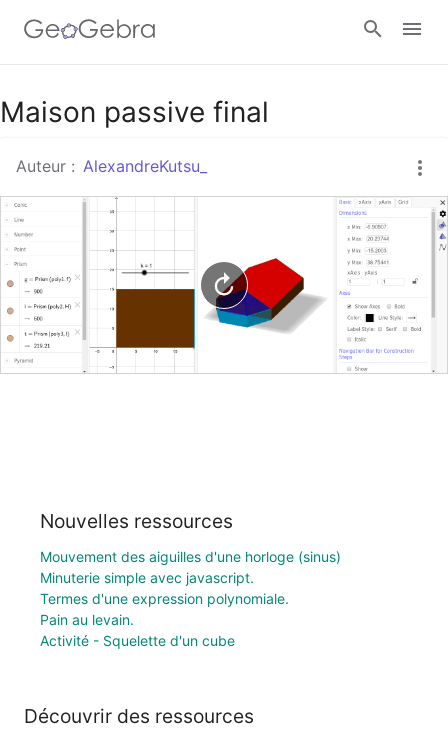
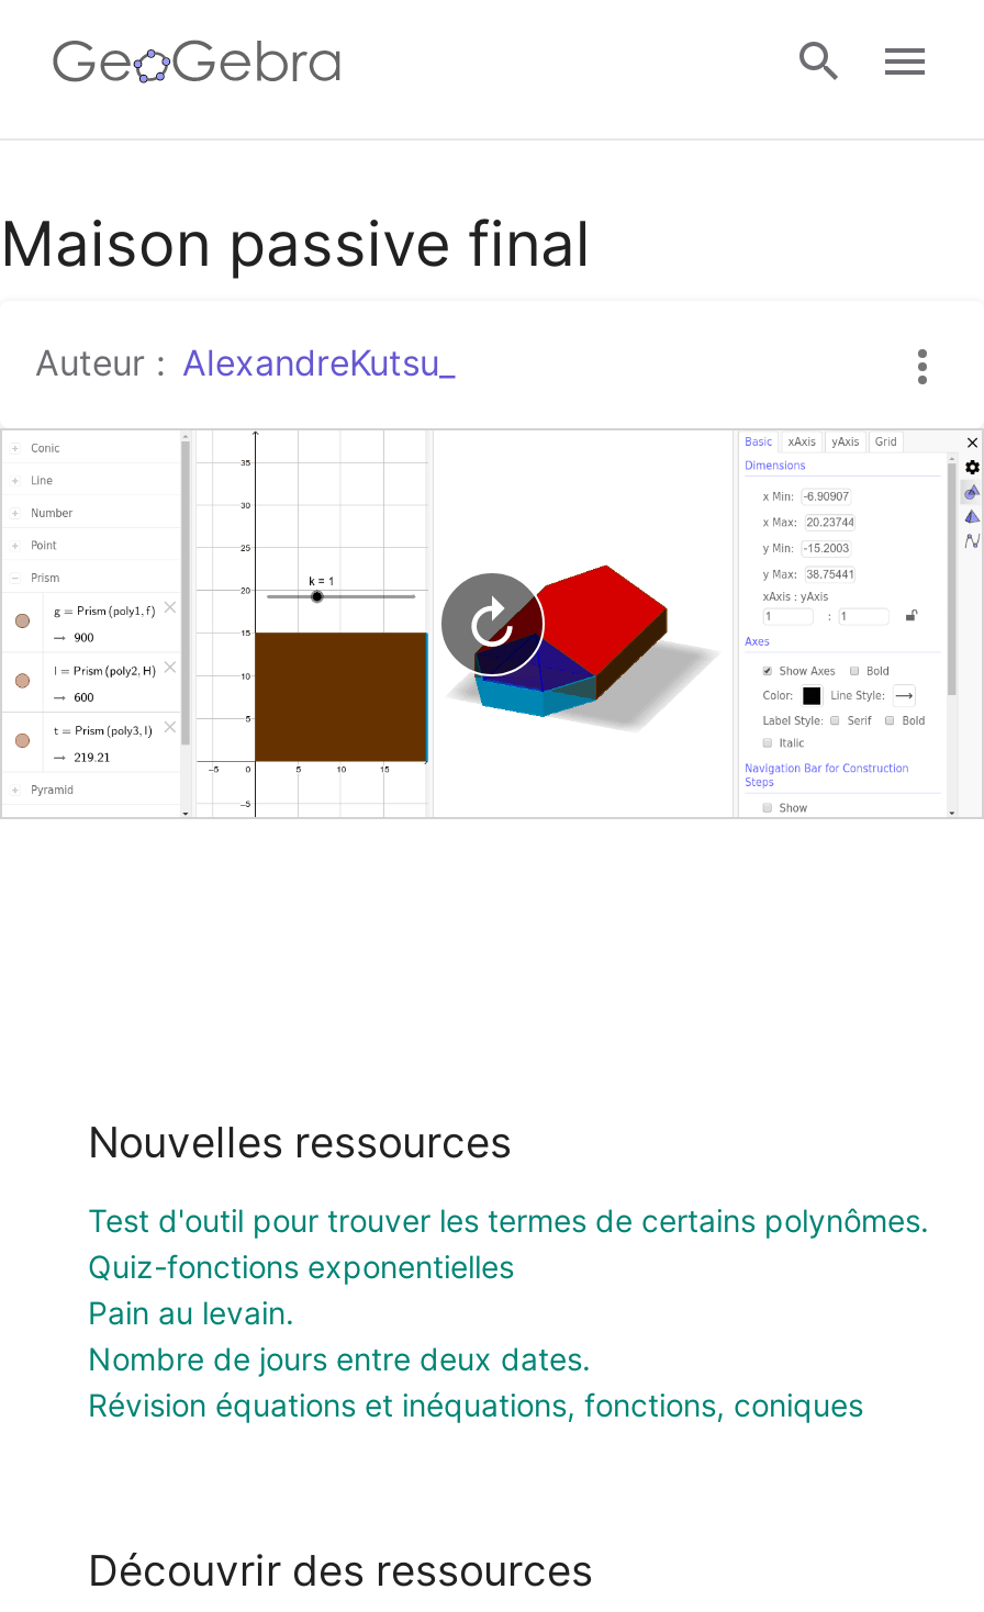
[40,548,341,607] Mouvement des aiguilles d'une horloge (sinus) | Minuterie simple avec javascript. | Termes d'une expression polynomiale. -> [88,1201,929,1284] Test d'outil pour trouver les termes de certains polynômes. | Quiz-fonctions exponentielles
moved [40,611,134,628] -> [88,1293,294,1330]: Pain au levain.
[40,632,235,649] Activité - Squelette d'un cube -> [88,1339,863,1423] Nombre de jours entre deux dates. | Révision équations et inéquations, fonctions, coniques

